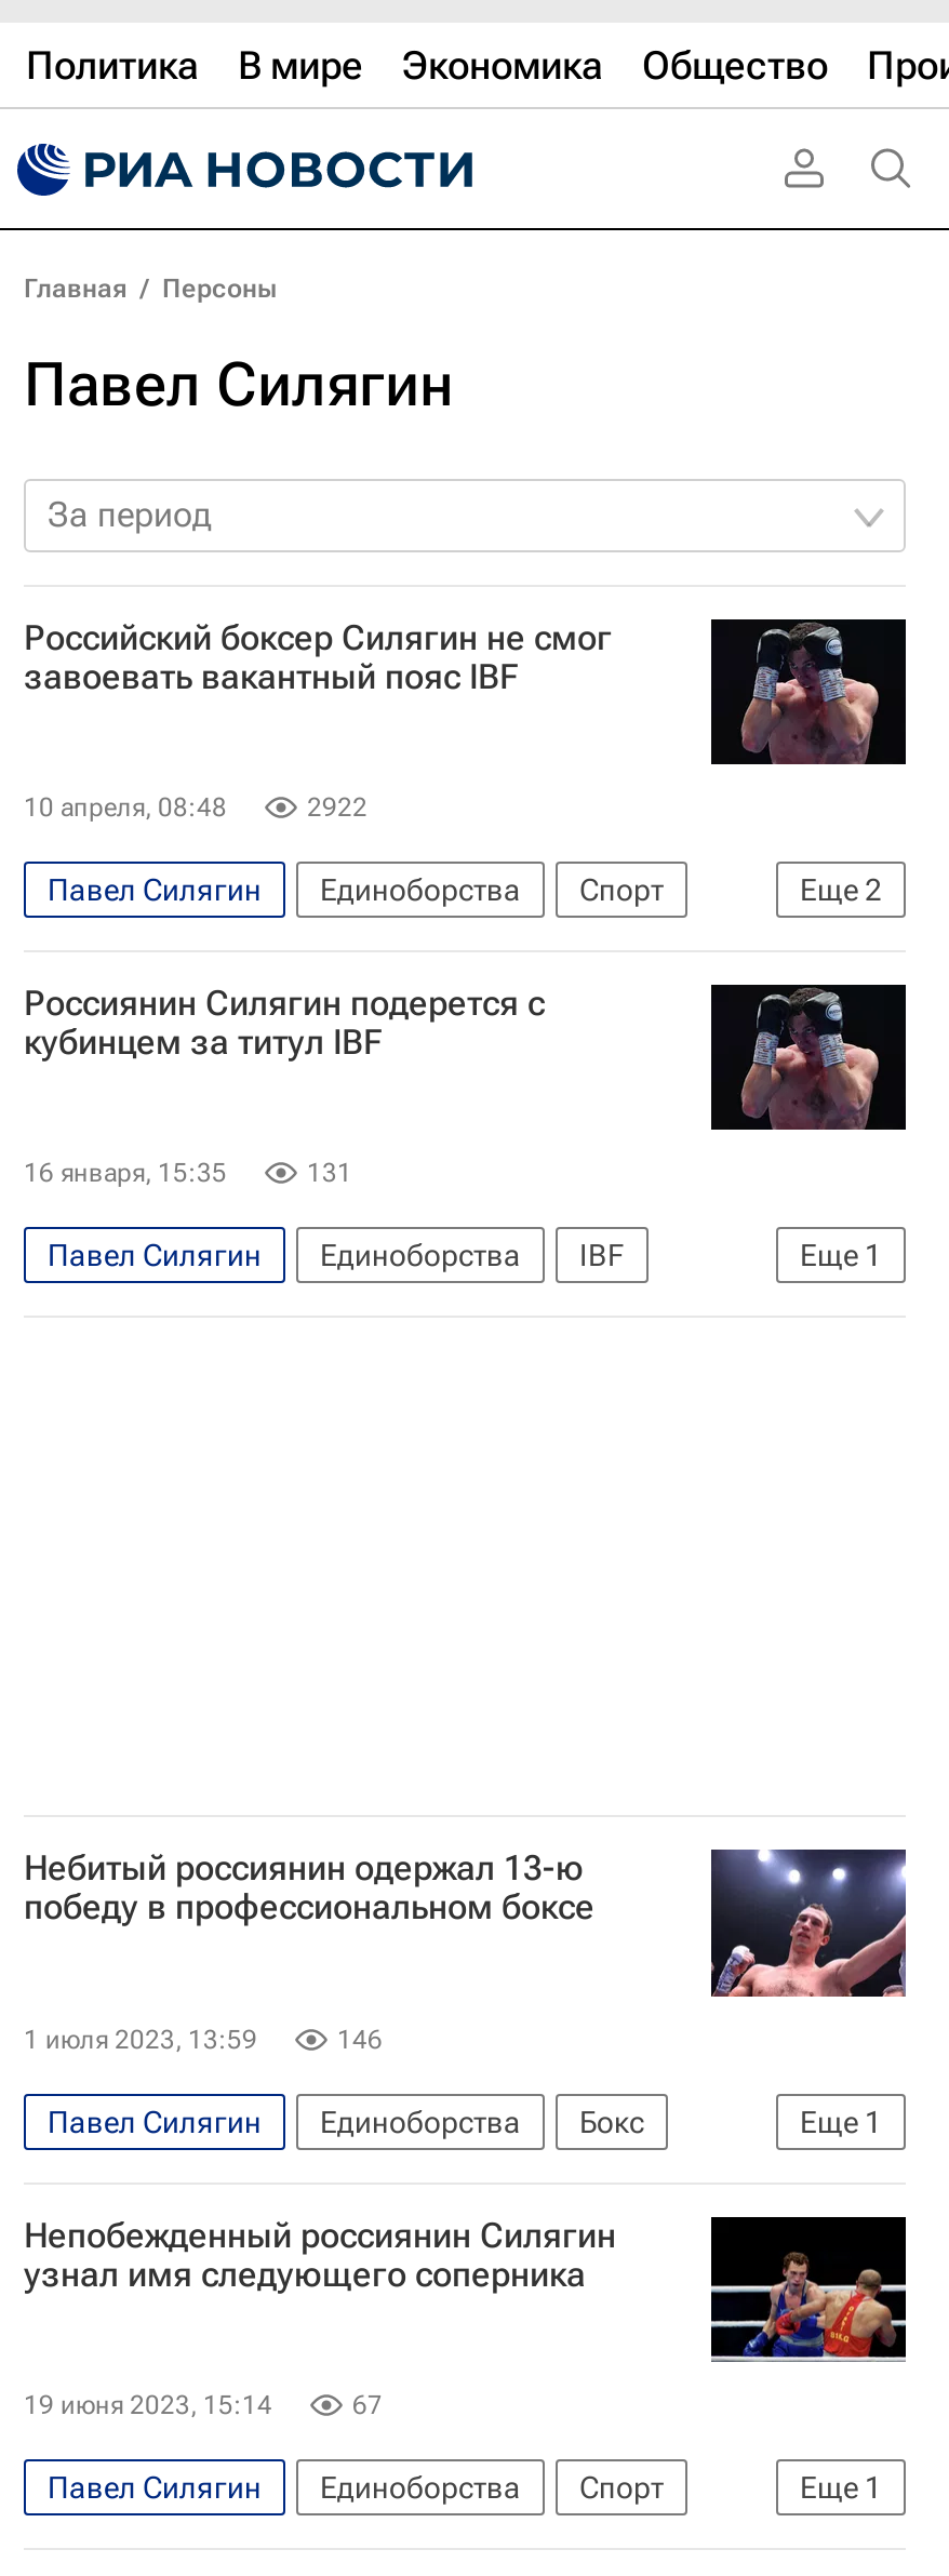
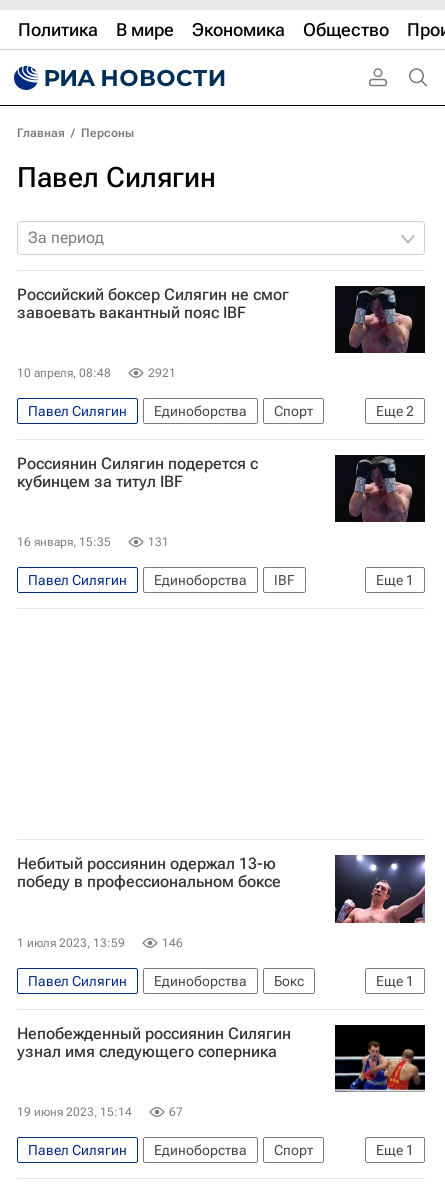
[307,792,367,823] 2922 -> [148,366,176,380] 2921

